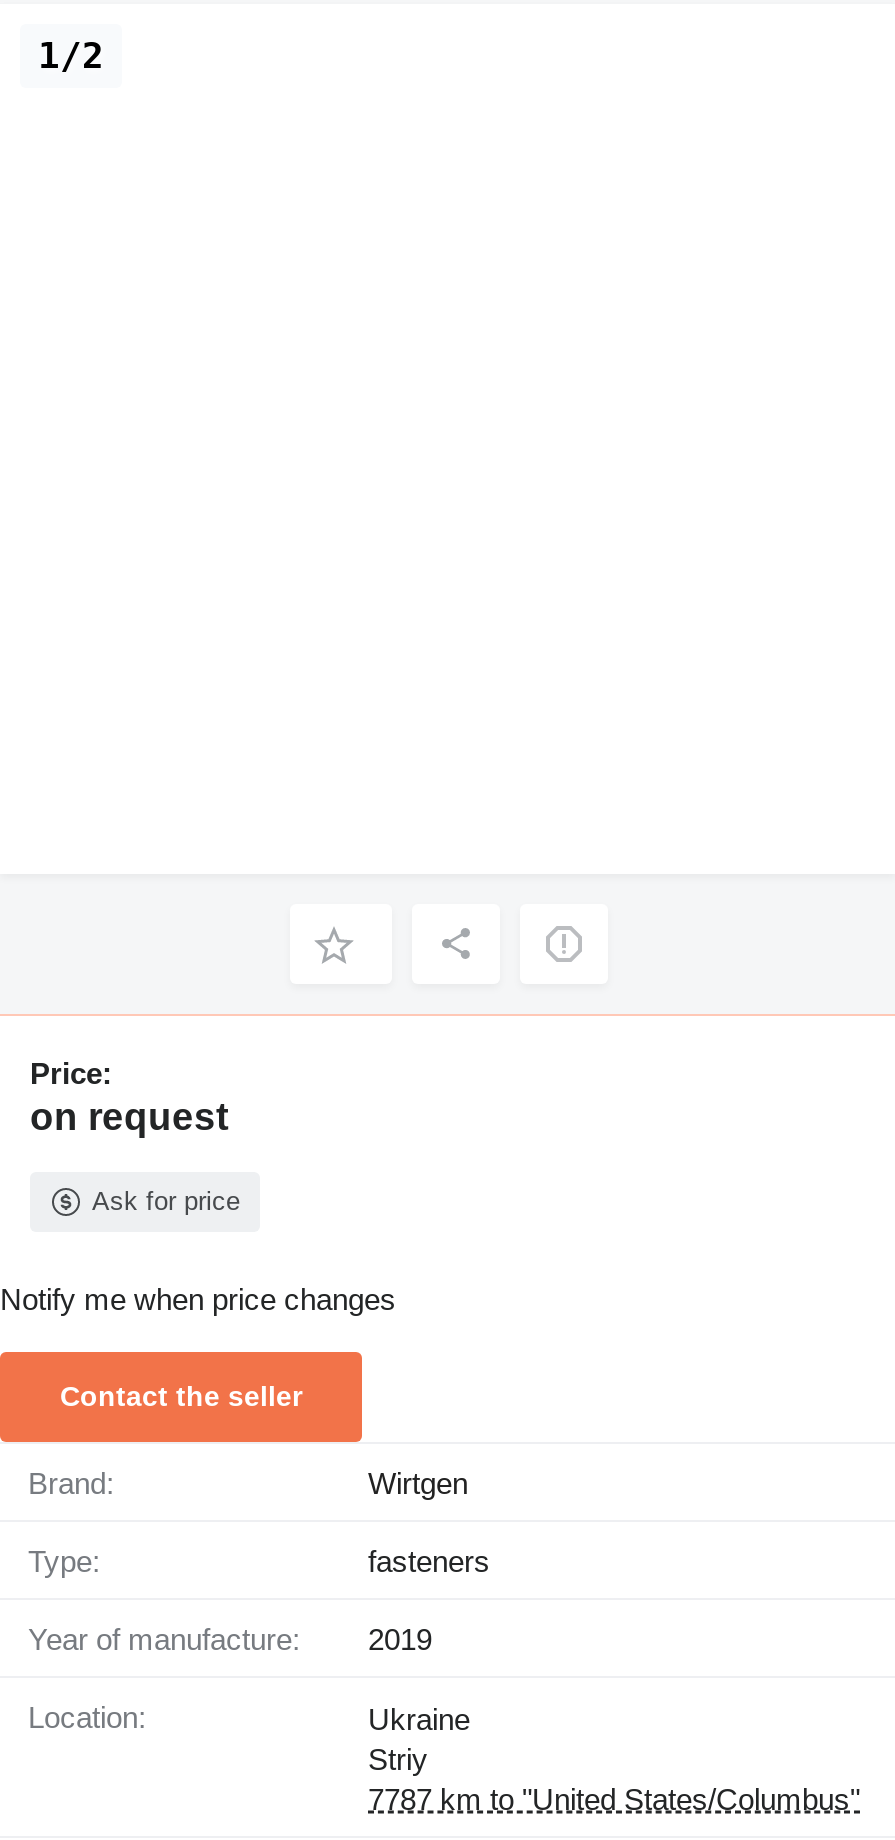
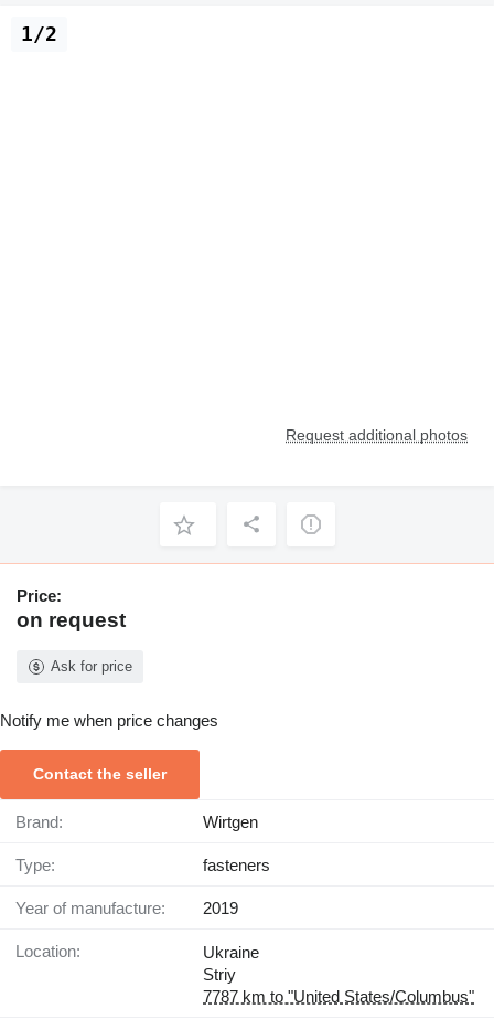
none -> [286,426,468,444] Request additional photos

